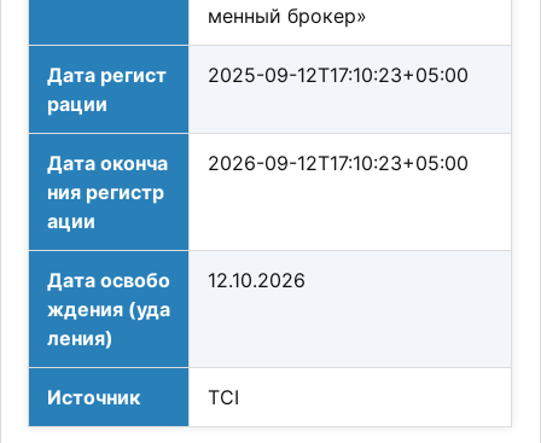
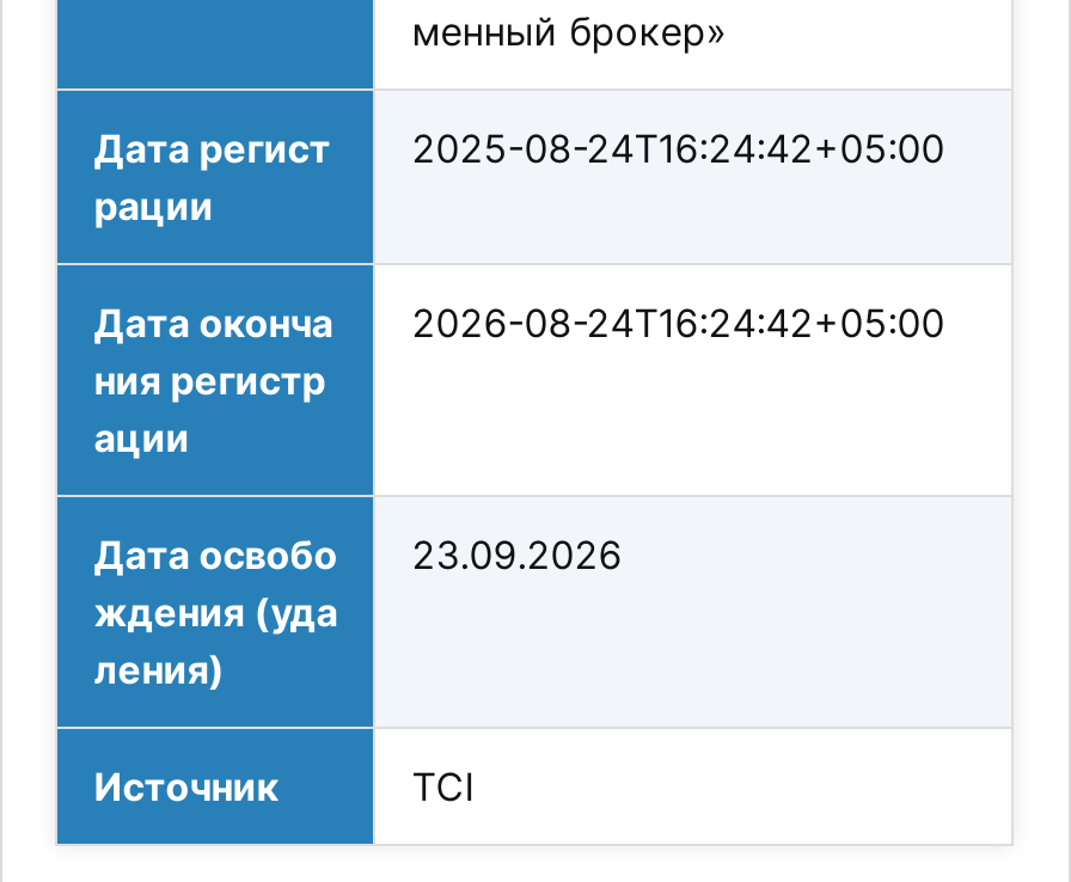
[47,63,469,87] Дата регист 2025-09-12T17:10:23+05:00 -> [94,125,945,172] Дата регист 2025-08-24T16:24:42+05:00
[47,151,469,175] Дата оконча 2026-09-12T17:10:23+05:00 -> [94,299,945,347] Дата оконча 2026-08-24T16:24:42+05:00
[47,268,306,292] Дата освобо 12.10.2026 -> [94,531,622,579] Дата освобо 23.09.2026

